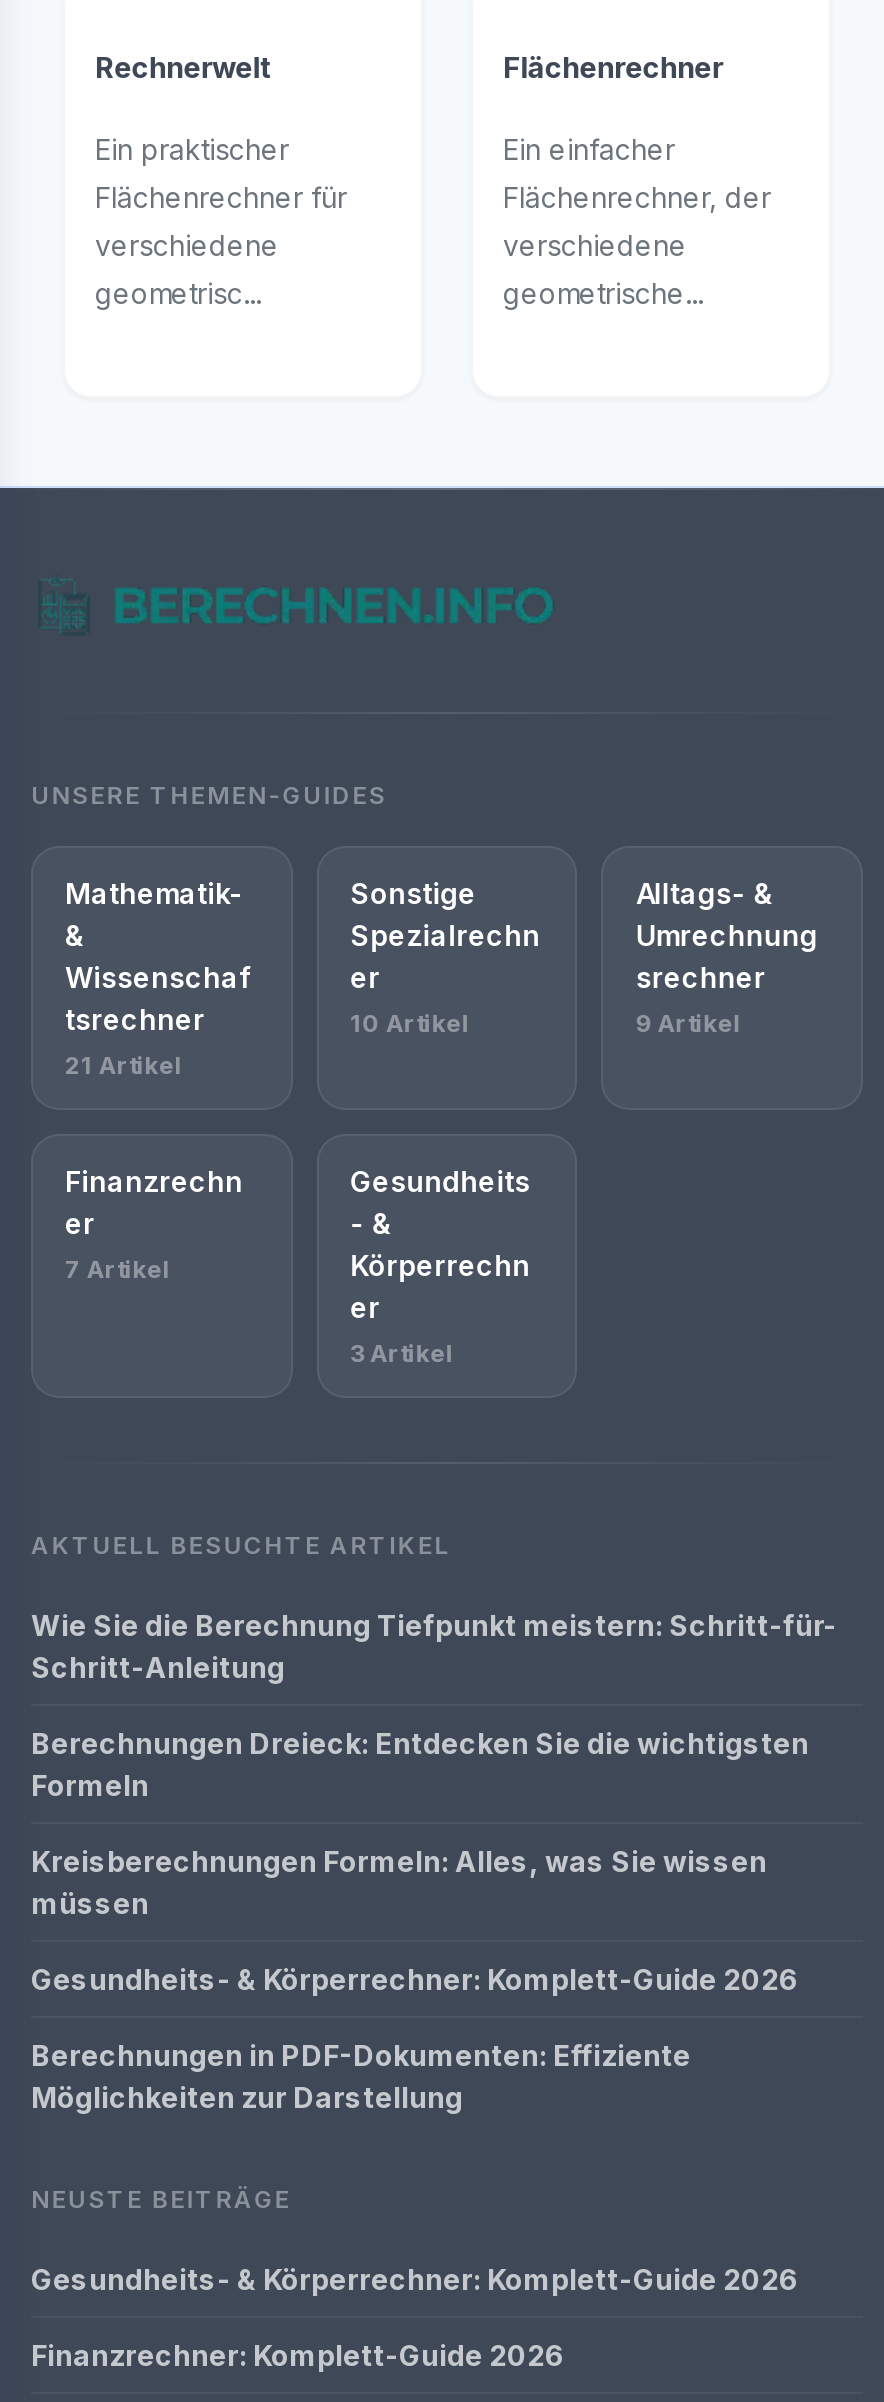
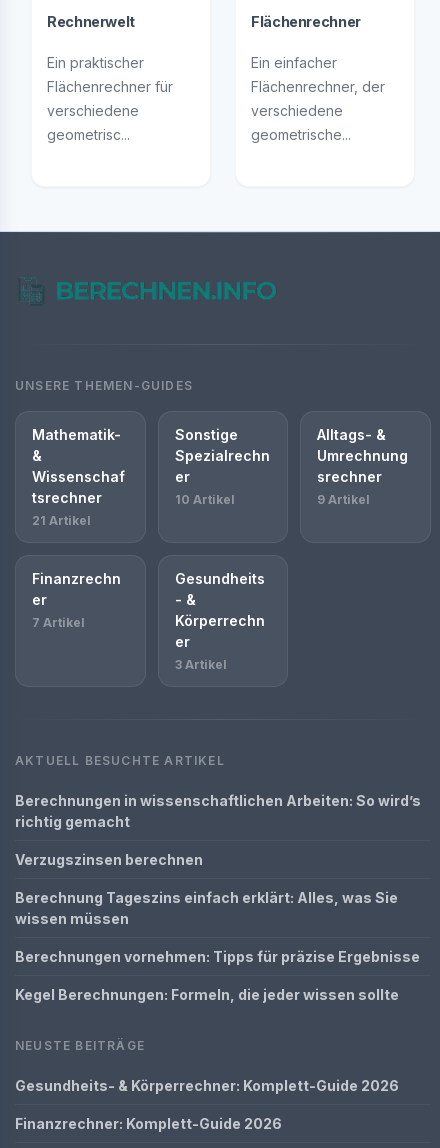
[31,1608,837,1684] Wie Sie die Berechnung Tiefpunkt meistern: Schritt-für- | Schritt-Anleitung -> [15,792,421,830] Berechnungen in wissenschaftlichen Arbeiten: So wird’s | richtig gemacht
[31,1726,809,1802] Berechnungen Dreieck: Entdecken Sie die wichtigsten | Formeln -> [15,851,203,868] Verzugszinsen berechnen
[31,1844,767,1920] Kreisberechnungen Formeln: Alles, was Sie wissen | müssen -> [15,889,398,927] Berechnung Tageszins einfach erklärt: Alles, was Sie | wissen müssen
[31,1962,799,1996] Gesundheits- & Körperrechner: Komplett-Guide 2026 -> [15,948,420,965] Berechnungen vornehmen: Tipps für präzise Ergebnisse
[31,2038,691,2114] Berechnungen in PDF-Dokumenten: Effiziente | Möglichkeiten zur Darstellung -> [15,986,399,1003] Kegel Berechnungen: Formeln, die jeder wissen sollte

